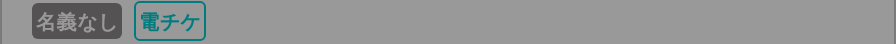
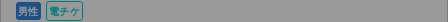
[36,10,118,34] 名義なし -> [18,5,39,17] 男性

